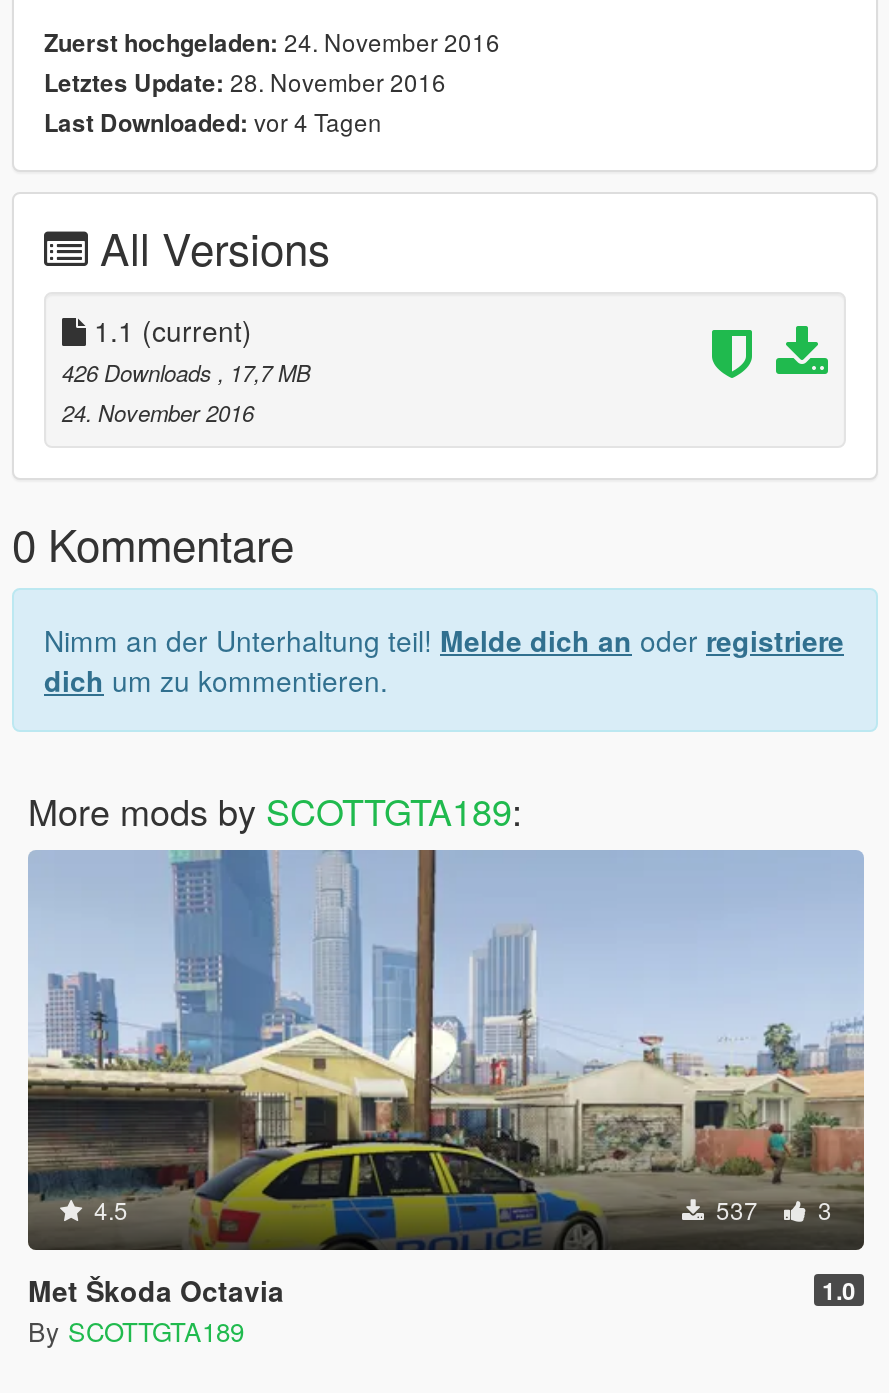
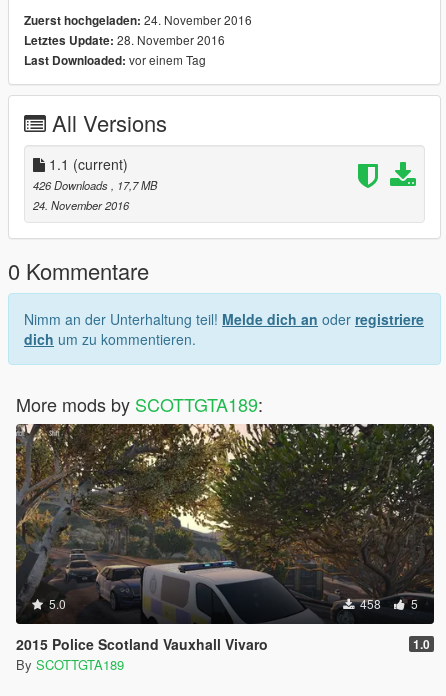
[44,104,382,140] Last Downloaded: vor 4 Tagen -> [24,51,206,69] Last Downloaded: vor einem Tag
[28,848,866,1250] [image] | 4.5 | 537 | 3 -> [15,423,435,624] [image] | 5.0 | 458 | 5
[28,1270,284,1310] Met Škoda Octavia -> [16,634,268,654] 2015 Police Scotland Vauxhall Vivaro

